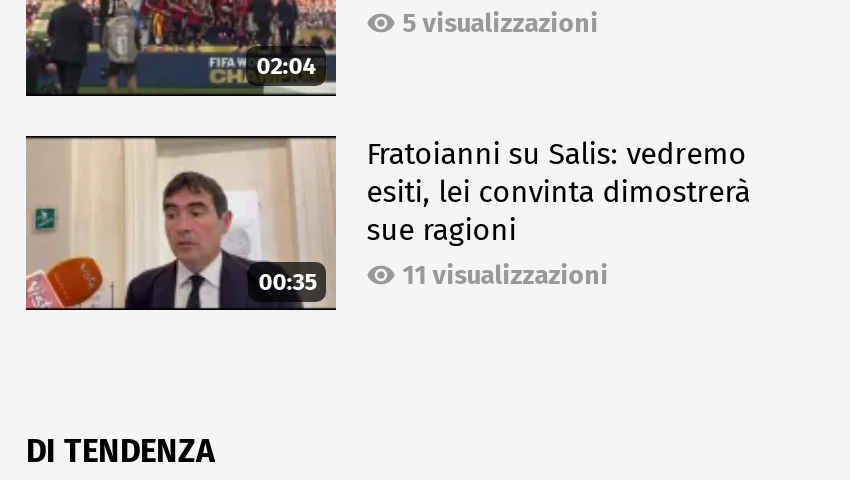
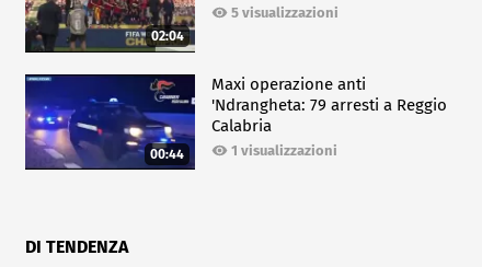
[24,136,338,310] [image] | 00:35 -> [24,74,196,170] [image] | 00:44
[366,137,750,291] Fratoianni su Salis: vedremo | esiti, lei convinta dimostrerà | sue ragioni | 11 visualizzazioni -> [212,75,447,159] Maxi operazione anti | 'Ndrangheta: 79 arresti a Reggio | Calabria | 1 visualizzazioni

